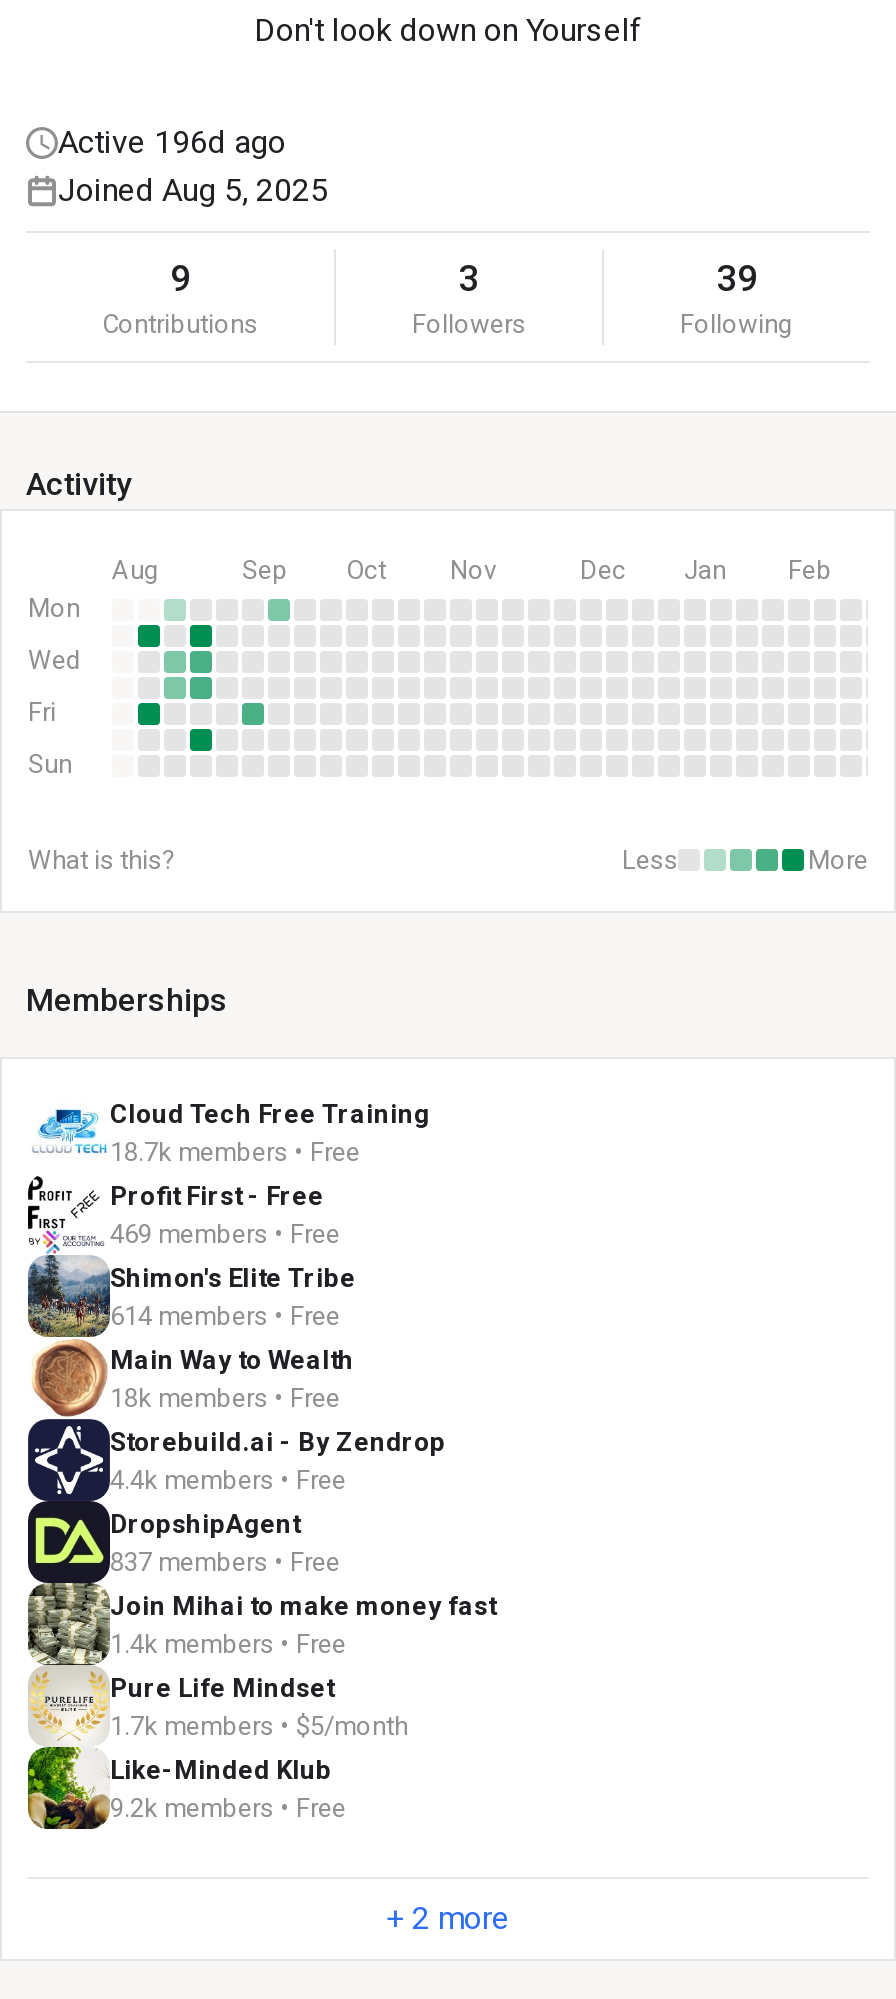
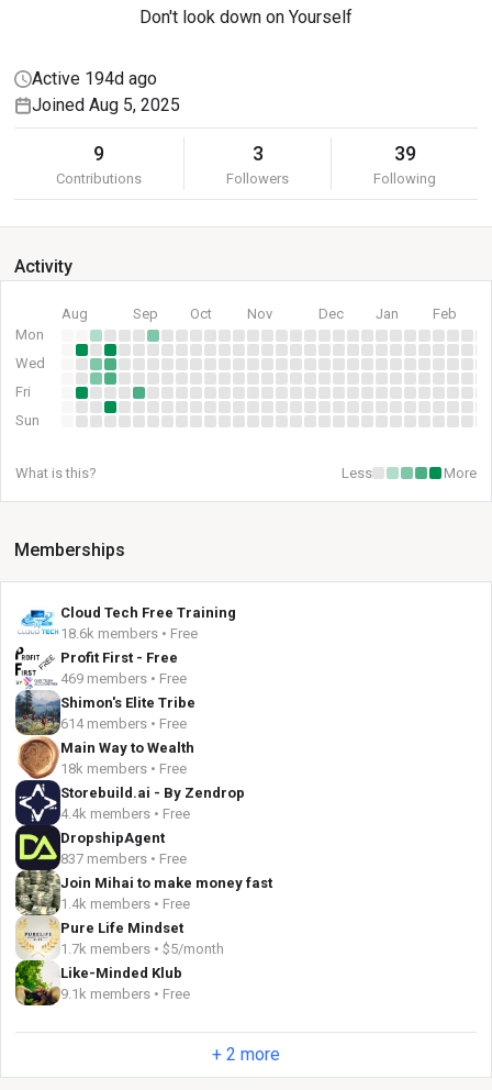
[58,123,286,161] Active 196d ago -> [32,68,157,89] Active 194d ago
[110,1137,360,1167] 18.7k members • Free -> [60,625,198,642] 18.6k members • Free
[110,1793,346,1823] 9.2k members • Free -> [60,986,190,1002] 9.1k members • Free

